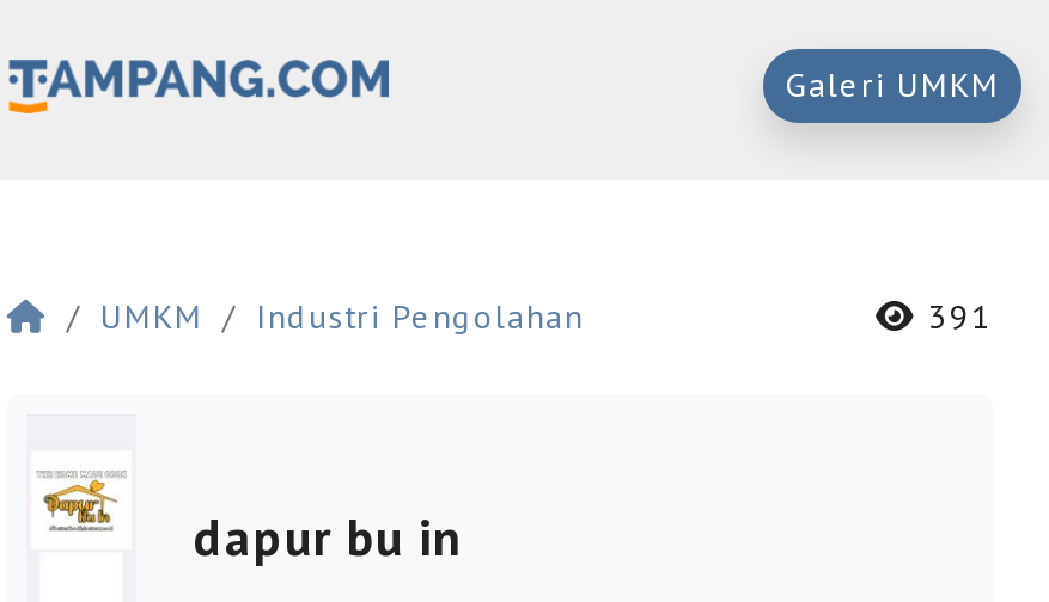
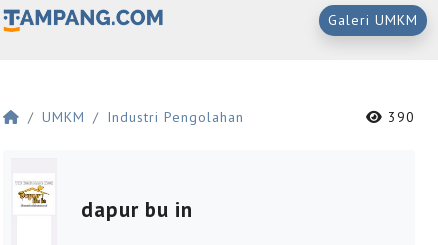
[916,295,993,338] 391 -> [383,108,415,126] 390

